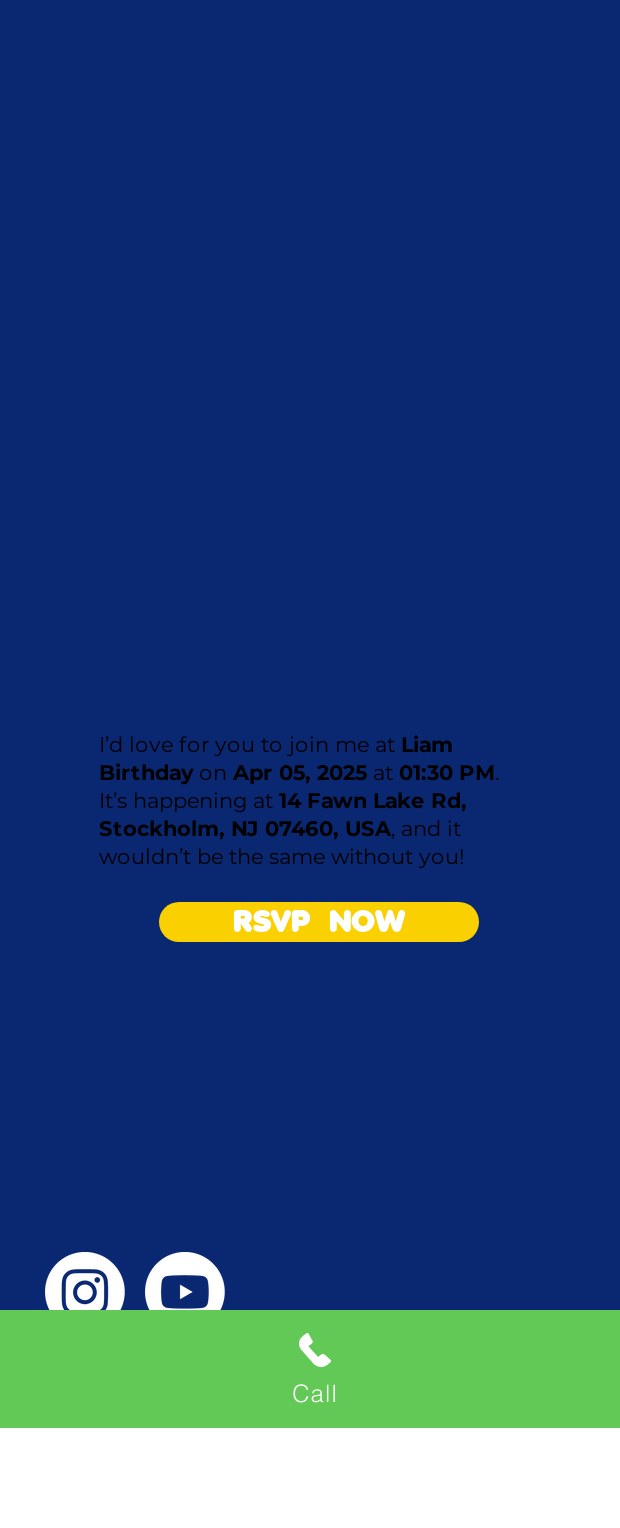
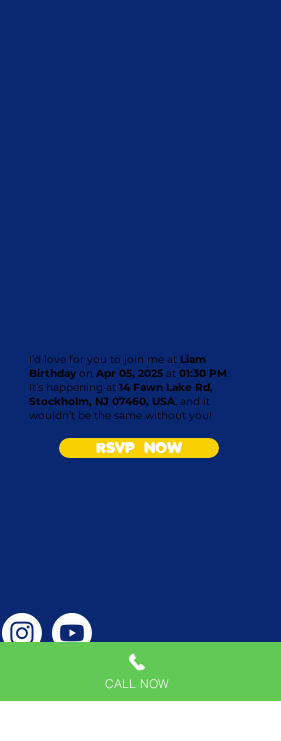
[292,1377,338,1407] Call -> [105,675,169,690] CALL NOW

